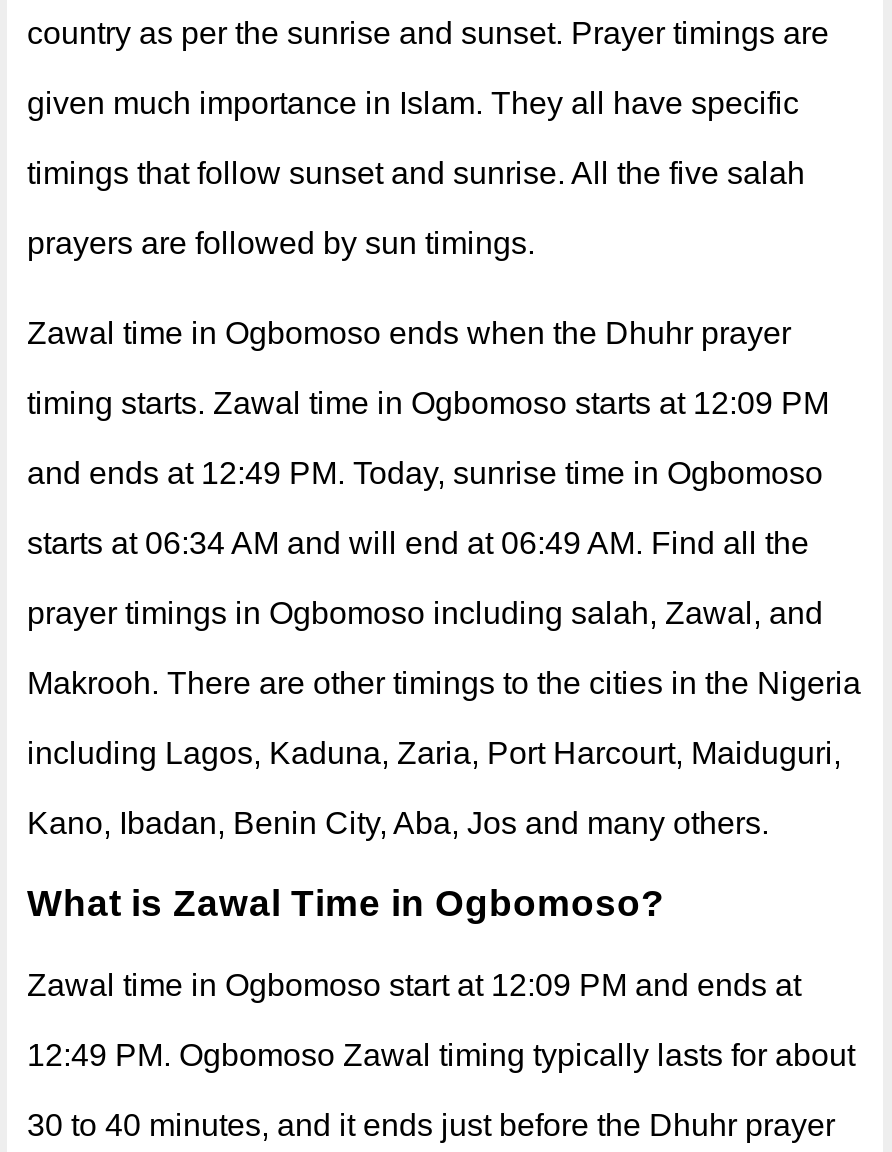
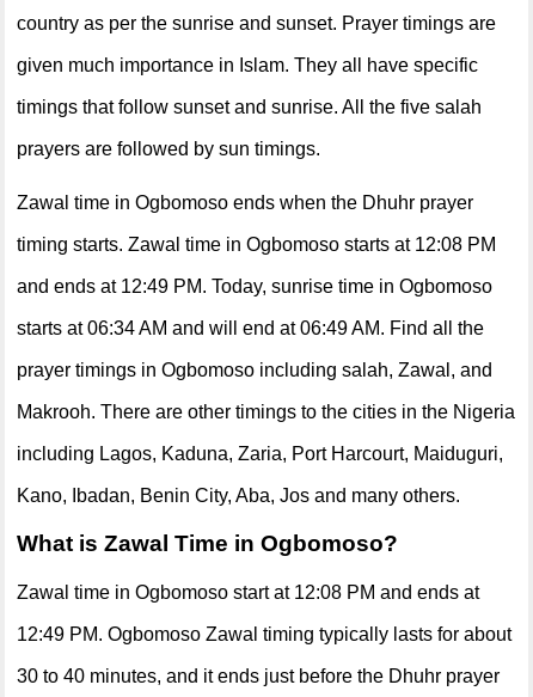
[27,385,829,419] timing starts. Zawal time in Ogbomoso starts at 12:09 PM -> [17,234,496,254] timing starts. Zawal time in Ogbomoso starts at 12:08 PM
[27,967,801,1001] Zawal time in Ogbomoso start at 12:09 PM and ends at -> [17,582,479,602] Zawal time in Ogbomoso start at 12:08 PM and ends at

